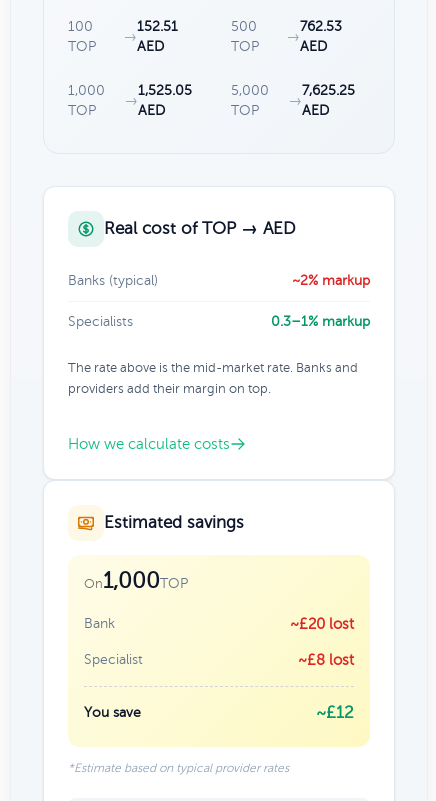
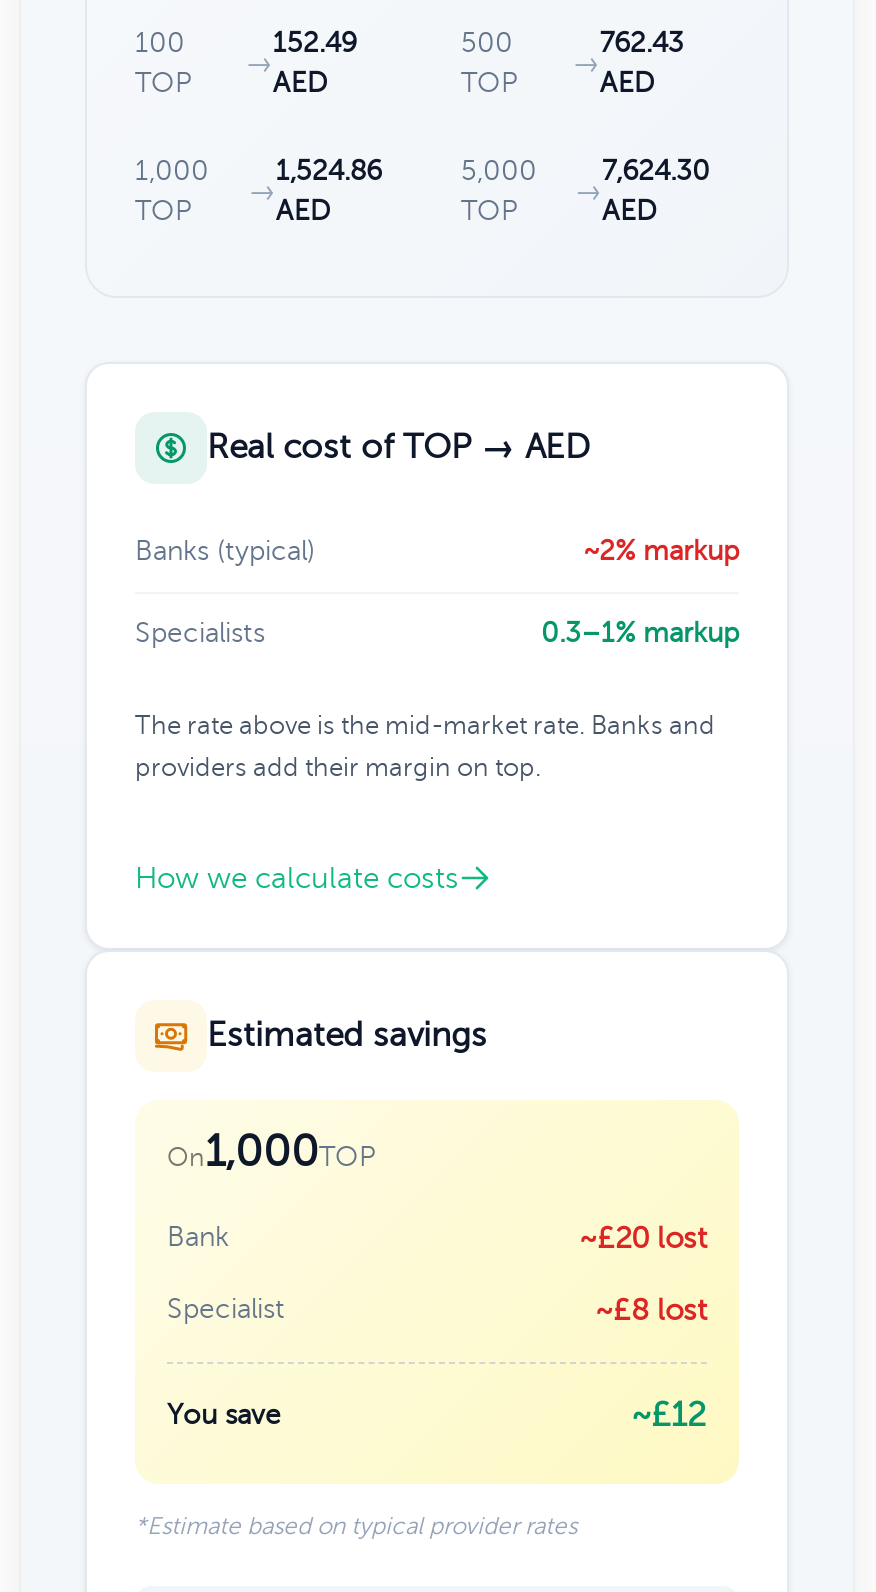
[137,19,178,34] 152.51 -> [273,27,357,57] 152.49
[300,19,342,34] 762.53 -> [600,27,684,57] 762.43
[138,83,192,98] 1,525.05 -> [276,155,382,185] 1,524.86
[302,83,355,98] 7,625.25 -> [602,155,710,185] 7,624.30

